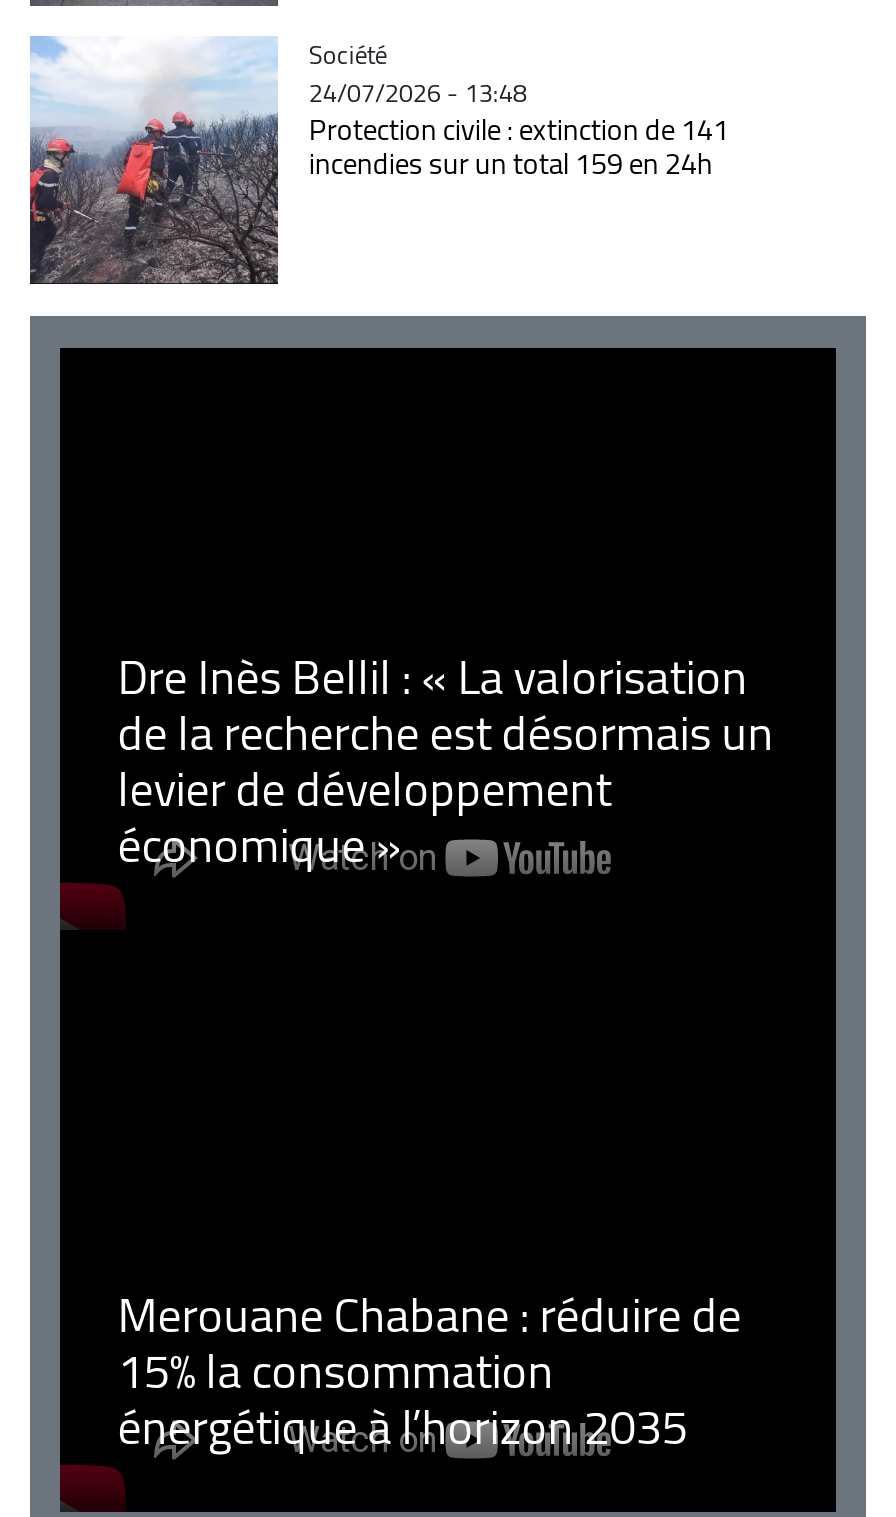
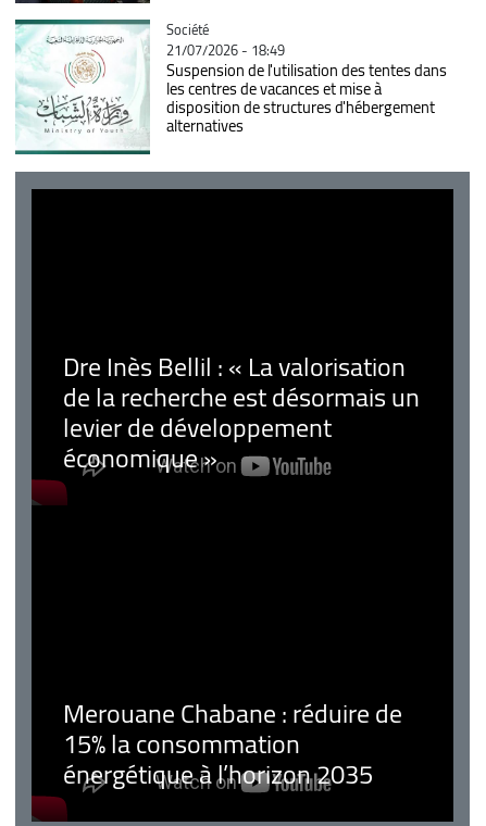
[28,36,729,284] [image] | 24/07/2026 - 13:48 | Protection civile : extinction de 141 | incendies sur un total 159 en 24h -> [14,18,447,154] [image] | 21/07/2026 - 18:49 | Suspension de l'utilisation des tentes dans | les centres de vacances et mise à | disposition de structures d'hébergement | alternatives

